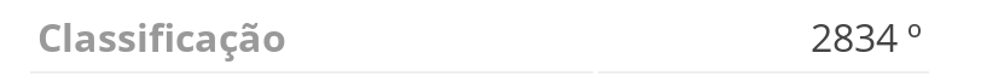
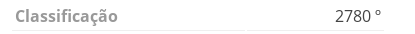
[811,11,922,64] 2834 º -> [335,5,381,27] 2780 º

